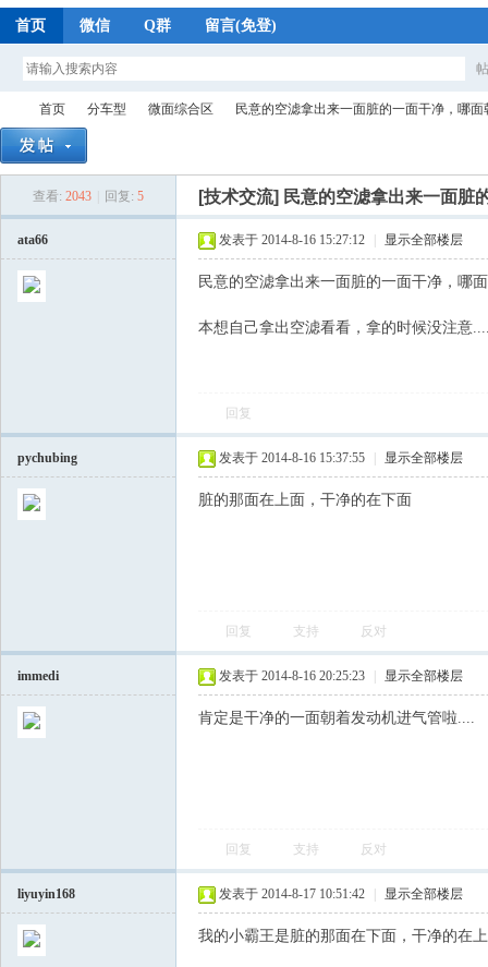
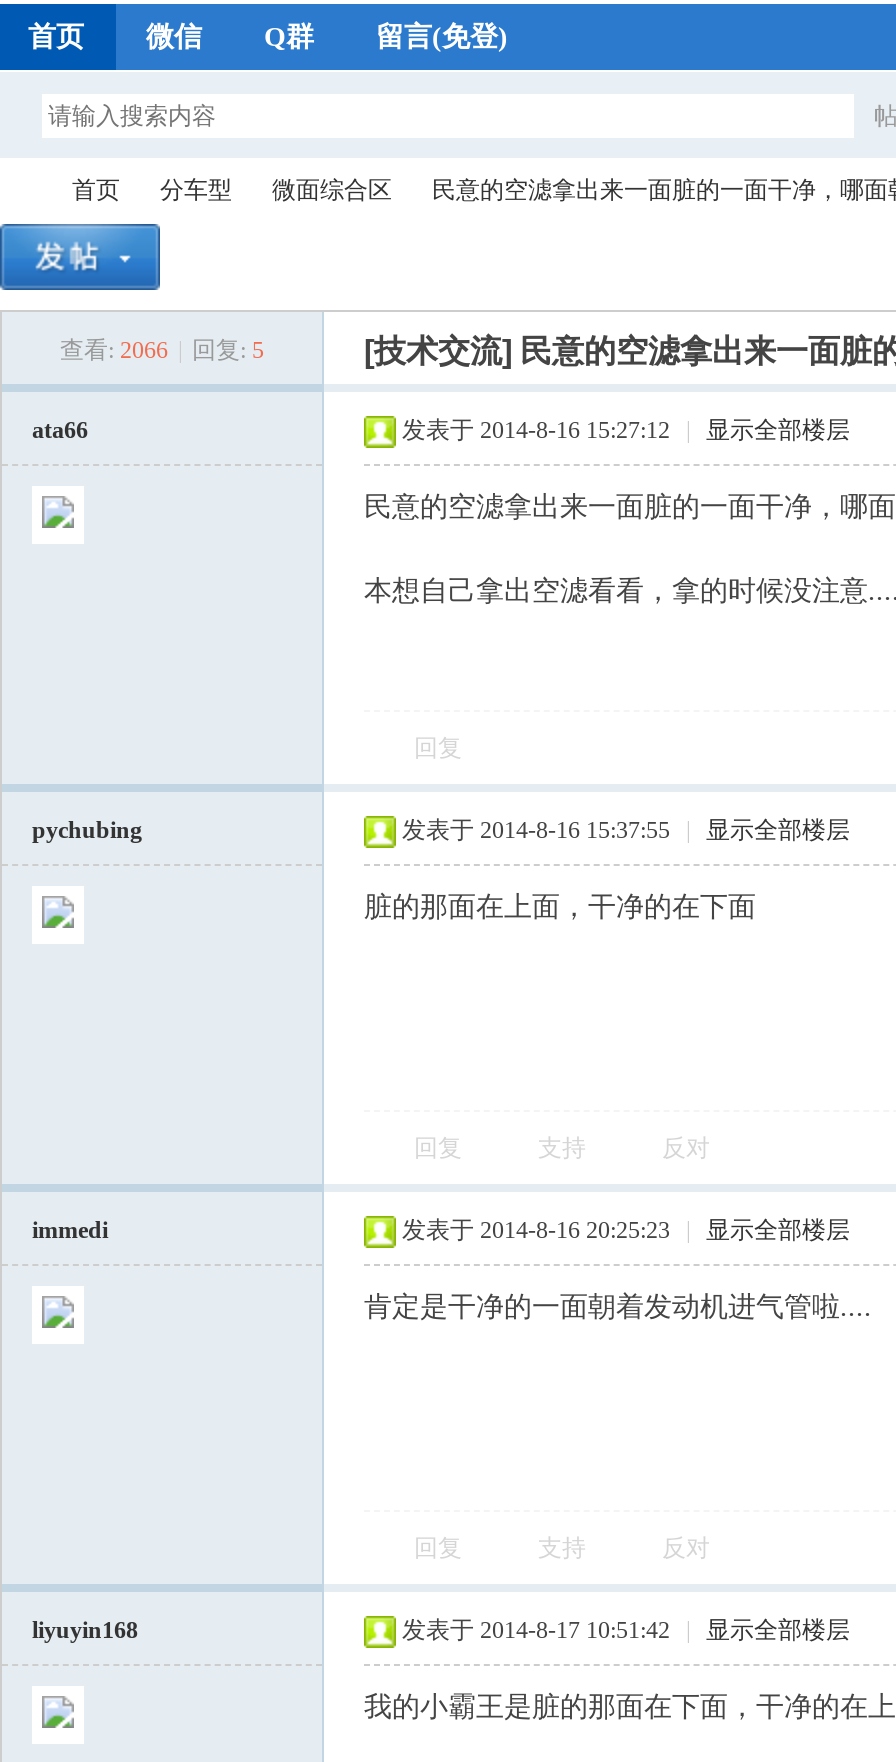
[33,189,91,204] 查看: 2043 -> [60,336,168,364] 查看: 2066

